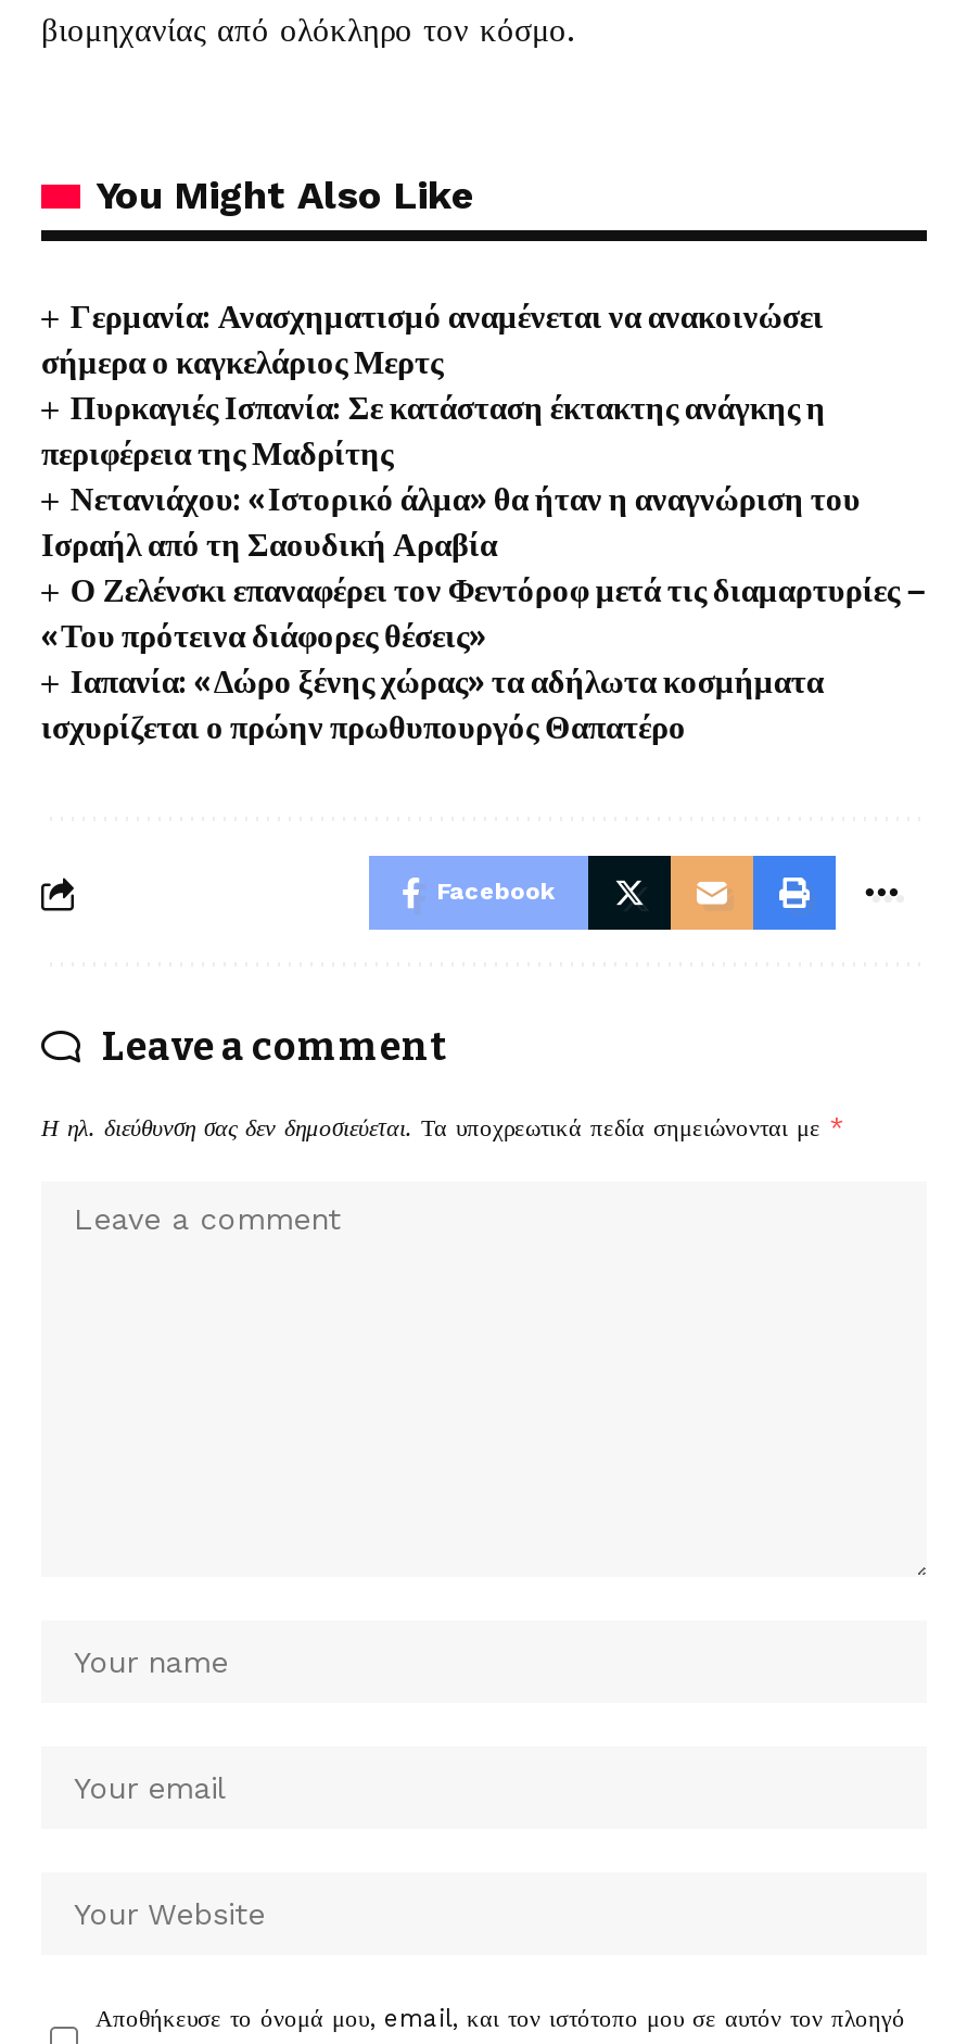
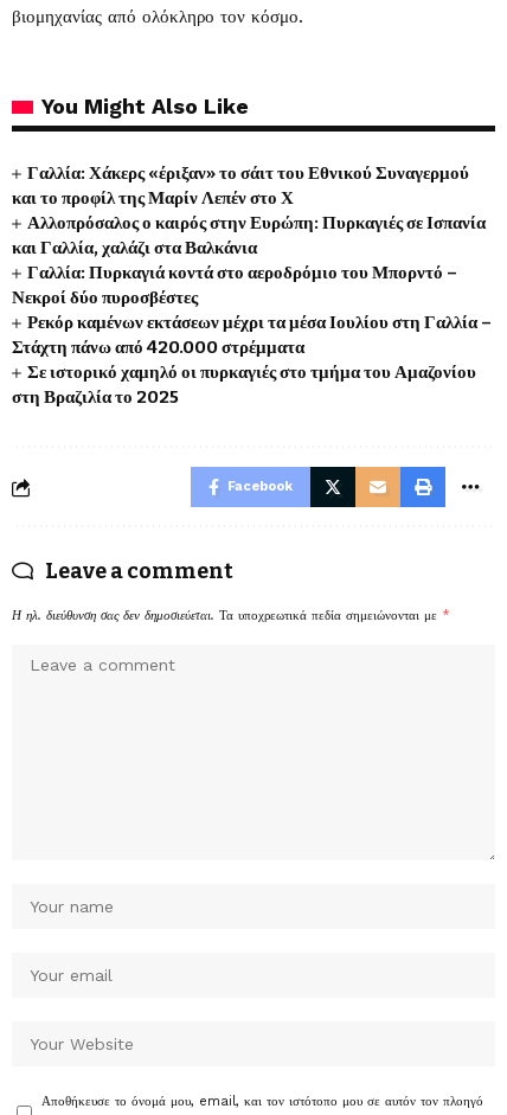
[41,298,926,747] Γερμανία: Ανασχηματισμό αναμένεται να ανακοινώσει | σήμερα ο καγκελάριος Μερτς | Πυρκαγιές Ισπανία: Σε κατάσταση έκτακτης ανάγκης η | περιφέρεια της Μαδρίτης | Νετανιάχου: «Ιστορικό άλμα» θα ήταν η αναγνώριση του | Ισραήλ από τη Σαουδική Αραβία | Ο Ζελένσκι επαναφέρει τον Φεντόροφ μετά τις διαμαρτυρίες – | «Του πρότεινα διάφορες θέσεις» | Ιαπανία: «Δώρο ξένης χώρας» τα αδήλωτα κοσμήματα | ισχυρίζεται ο πρώην πρωθυπουργός Θαπατέρο -> [12,162,492,408] Γαλλία: Χάκερς «έριξαν» το σάιτ του Εθνικού Συναγερμού | και το προφίλ της Μαρίν Λεπέν στο Χ | Αλλοπρόσαλος ο καιρός στην Ευρώπη: Πυρκαγιές σε Ισπανία | και Γαλλία, χαλάζι στα Βαλκάνια | Γαλλία: Πυρκαγιά κοντά στο αεροδρόμιο του Μπορντό – | Νεκροί δύο πυροσβέστες | Ρεκόρ καμένων εκτάσεων μέχρι τα μέσα Ιουλίου στη Γαλλία – | Στάχτη πάνω από 420.000 στρέμματα | Σε ιστορικό χαμηλό οι πυρκαγιές στο τμήμα του Αμαζονίου | στη Βραζιλία το 2025

